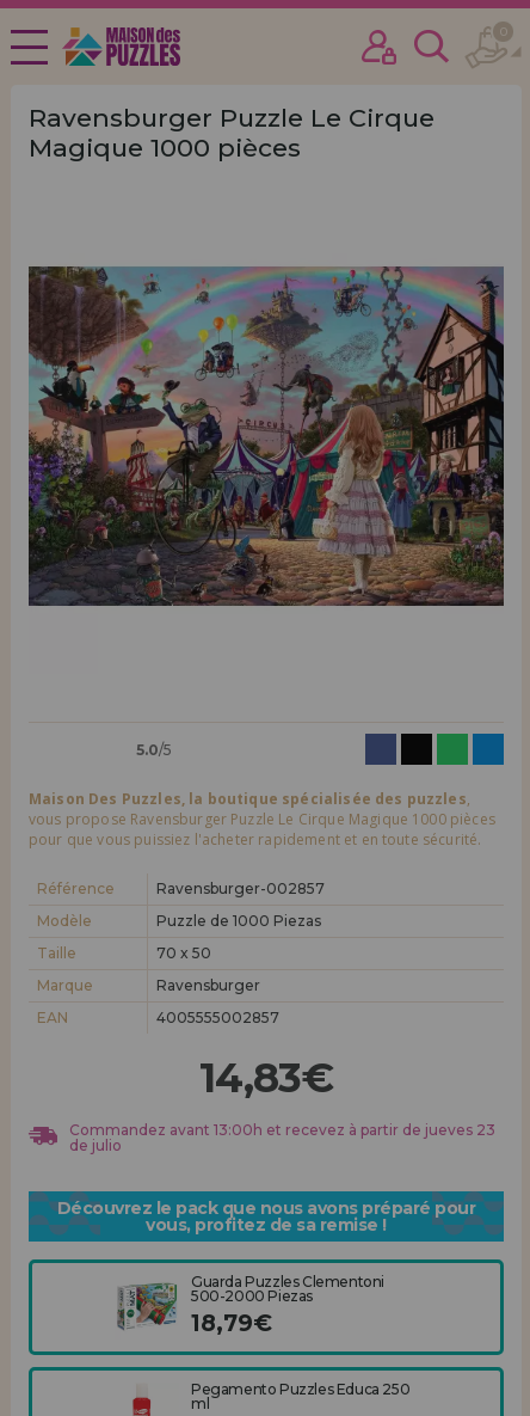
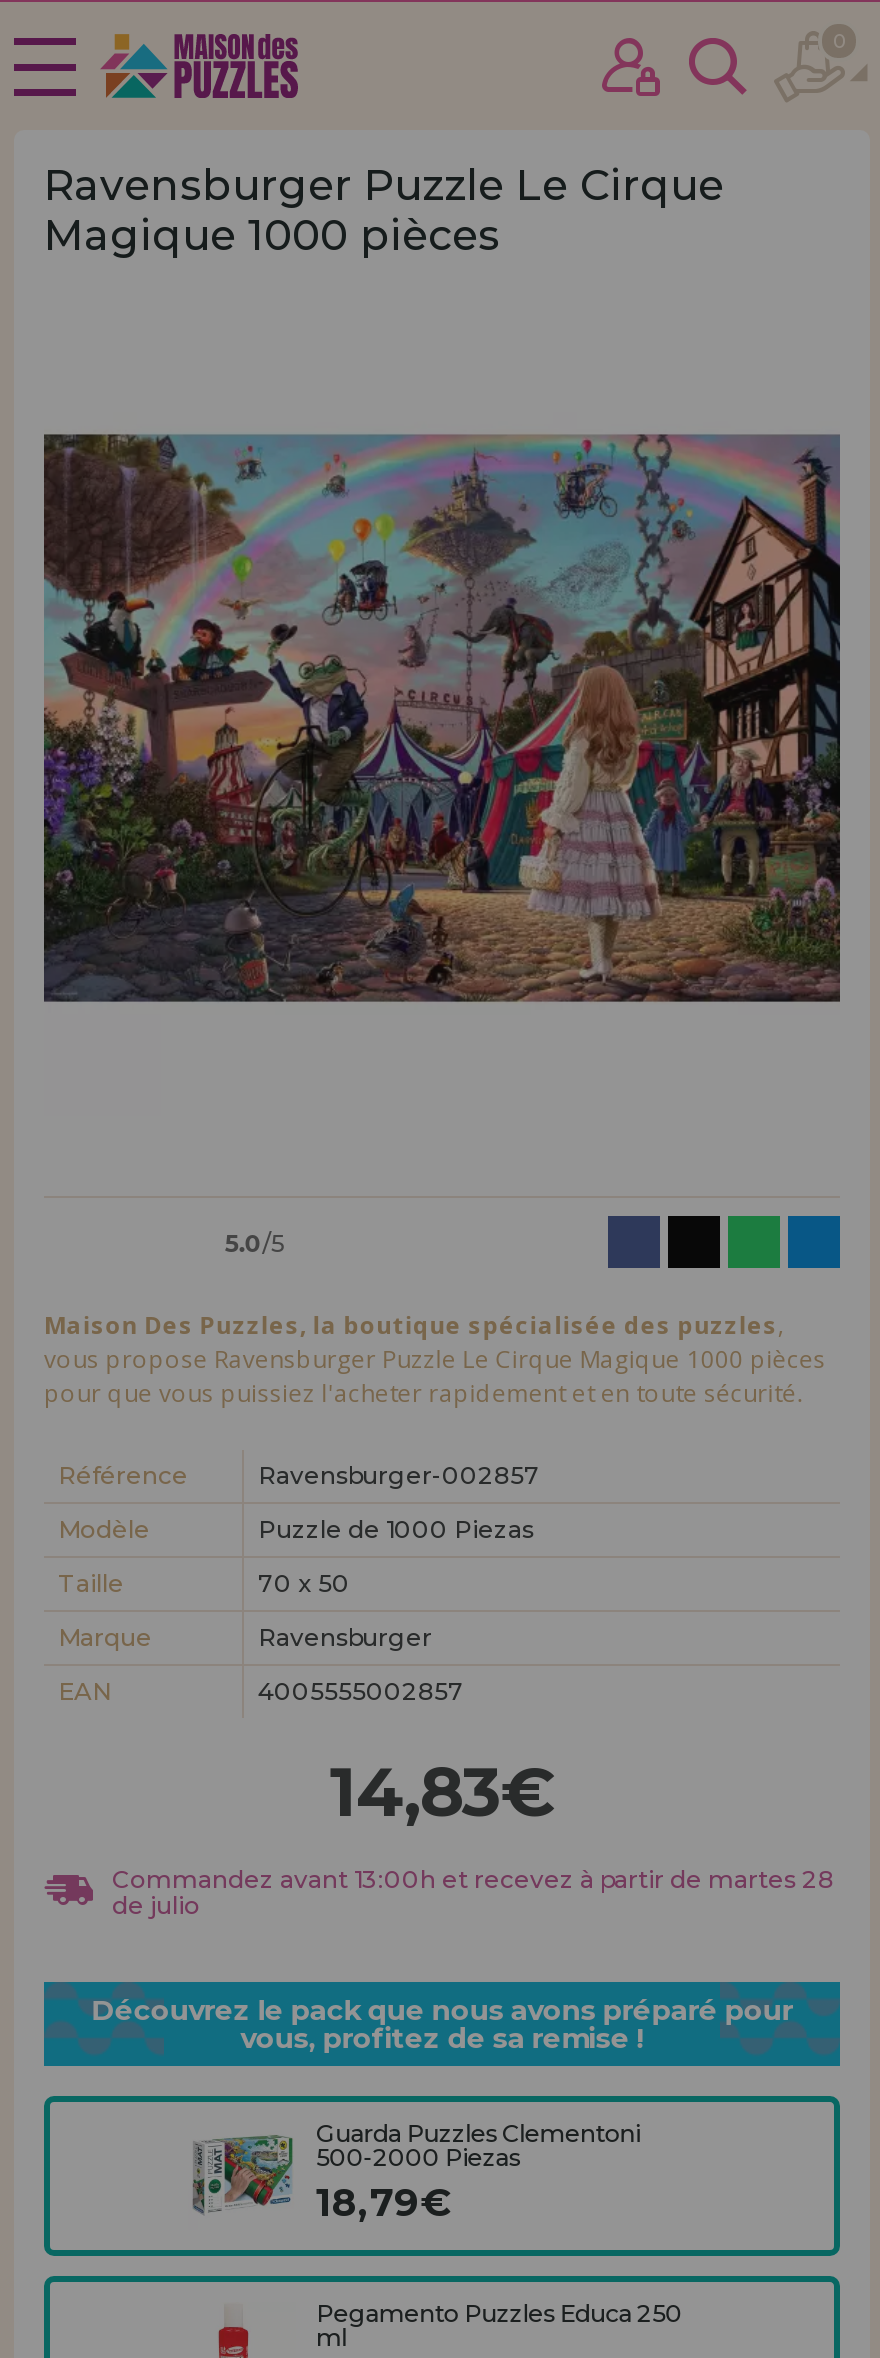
[69,1121,495,1139] Commandez avant 13:00h et recevez à partir de jueves 23 -> [112,1864,834,1894] Commandez avant 13:00h et recevez à partir de martes 28

